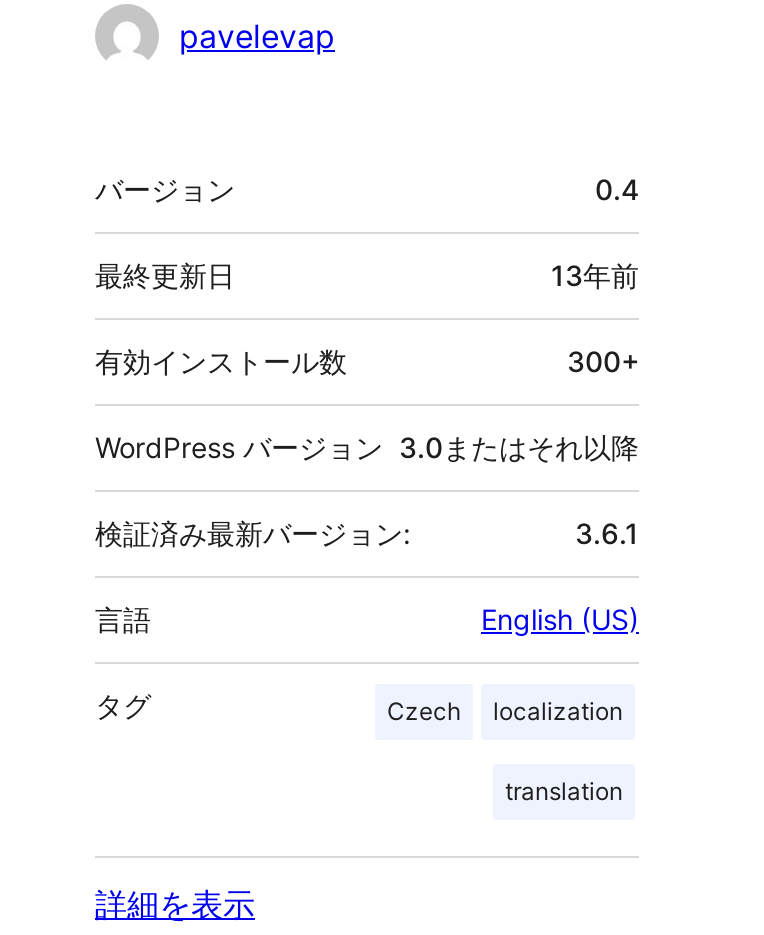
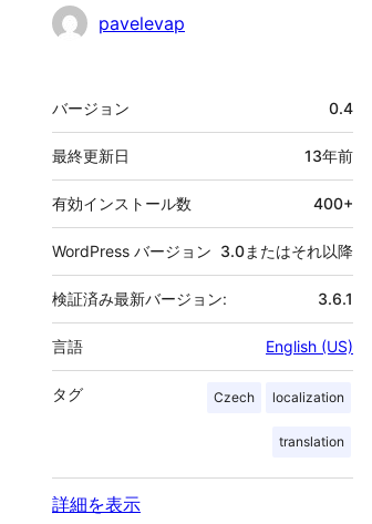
[567,345,639,379] 300+ -> [313,194,353,213] 400+

